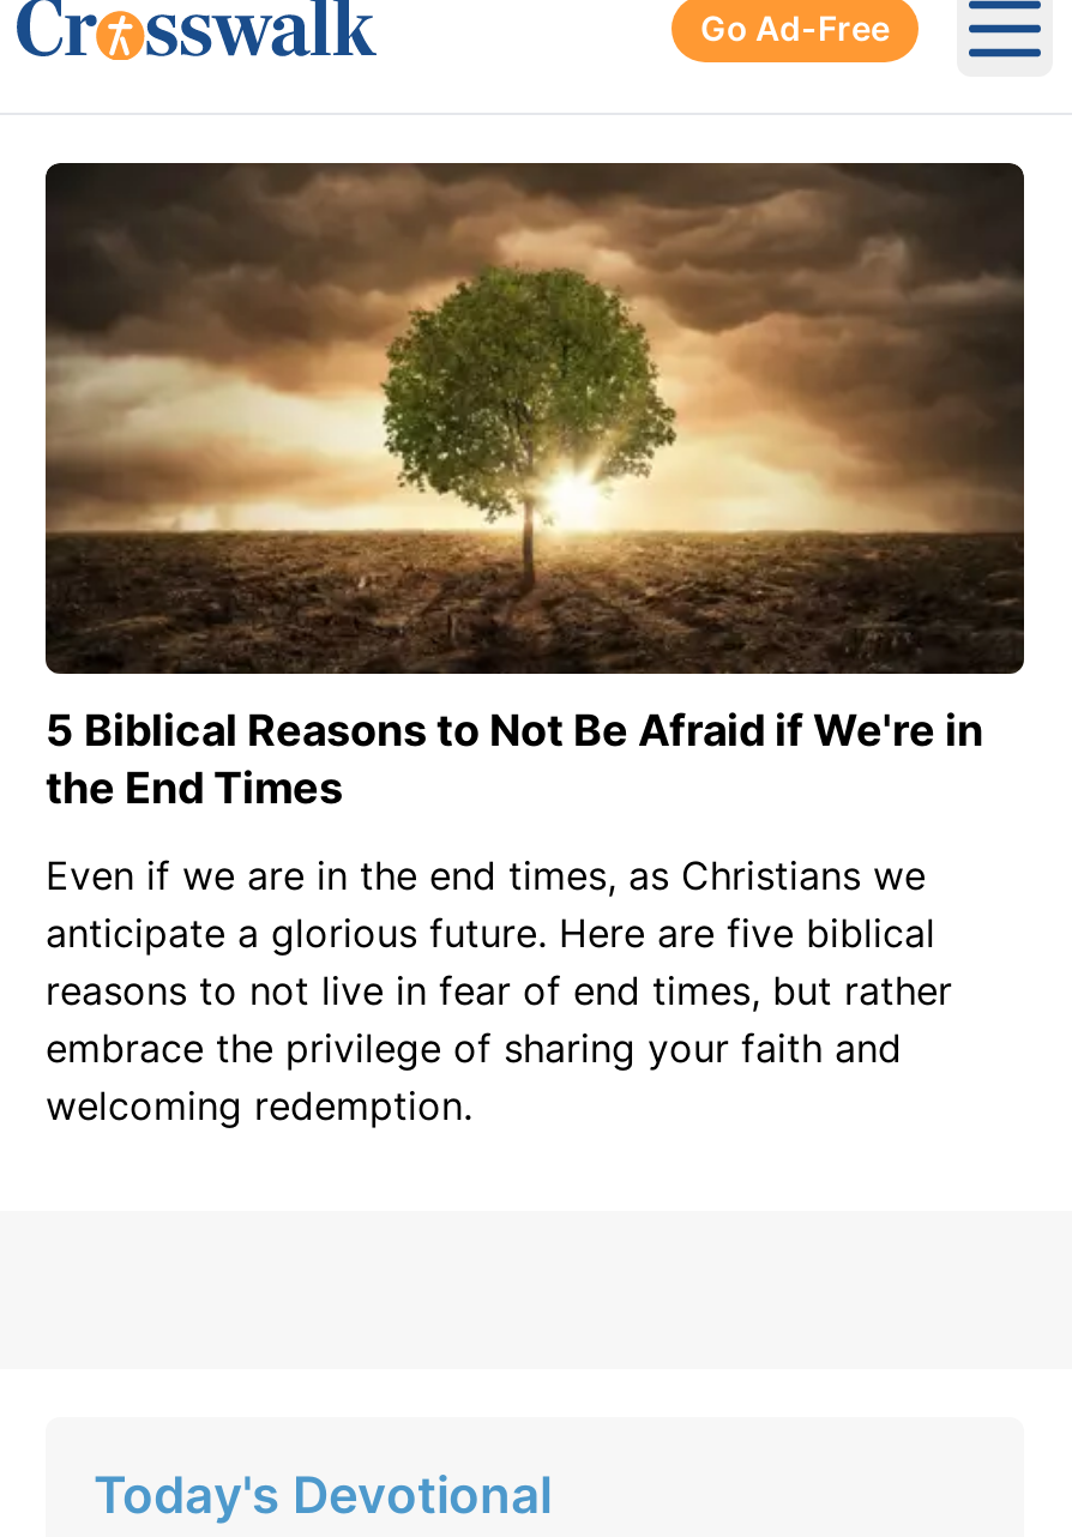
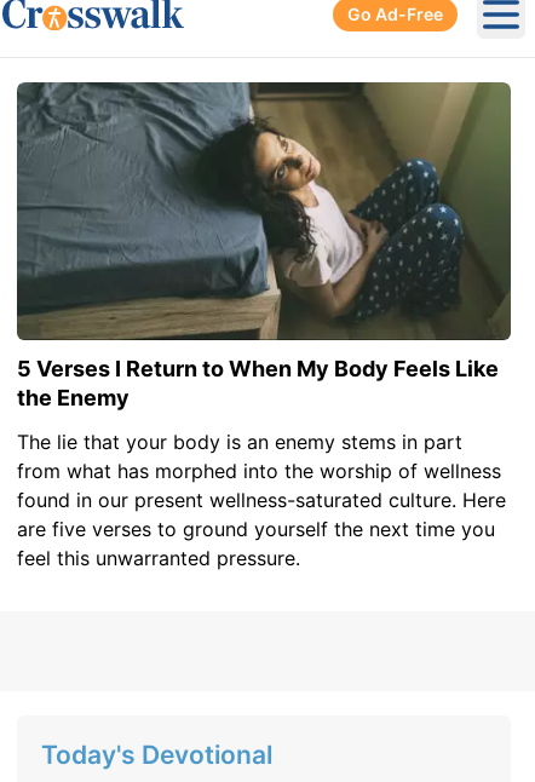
[46,161,1024,813] [image] | 5 Biblical Reasons to Not Be Afraid if We're in | the End Times -> [17,81,512,410] [image] | 5 Verses I Return to When My Body Feels Like | the Enemy
[46,851,952,1130] Even if we are in the end times, as Christians we | anticipate a glorious future. Here are five biblical | reasons to not live in fear of end times, but rather | embrace the privilege of sharing your faith and | welcoming redemption. -> [17,430,506,570] The lie that your body is an enemy stems in part | from what has morphed into the worship of wellness | found in our present wellness-saturated culture. Here | are five verses to ground yourself the next time you | feel this unwarranted pressure.

